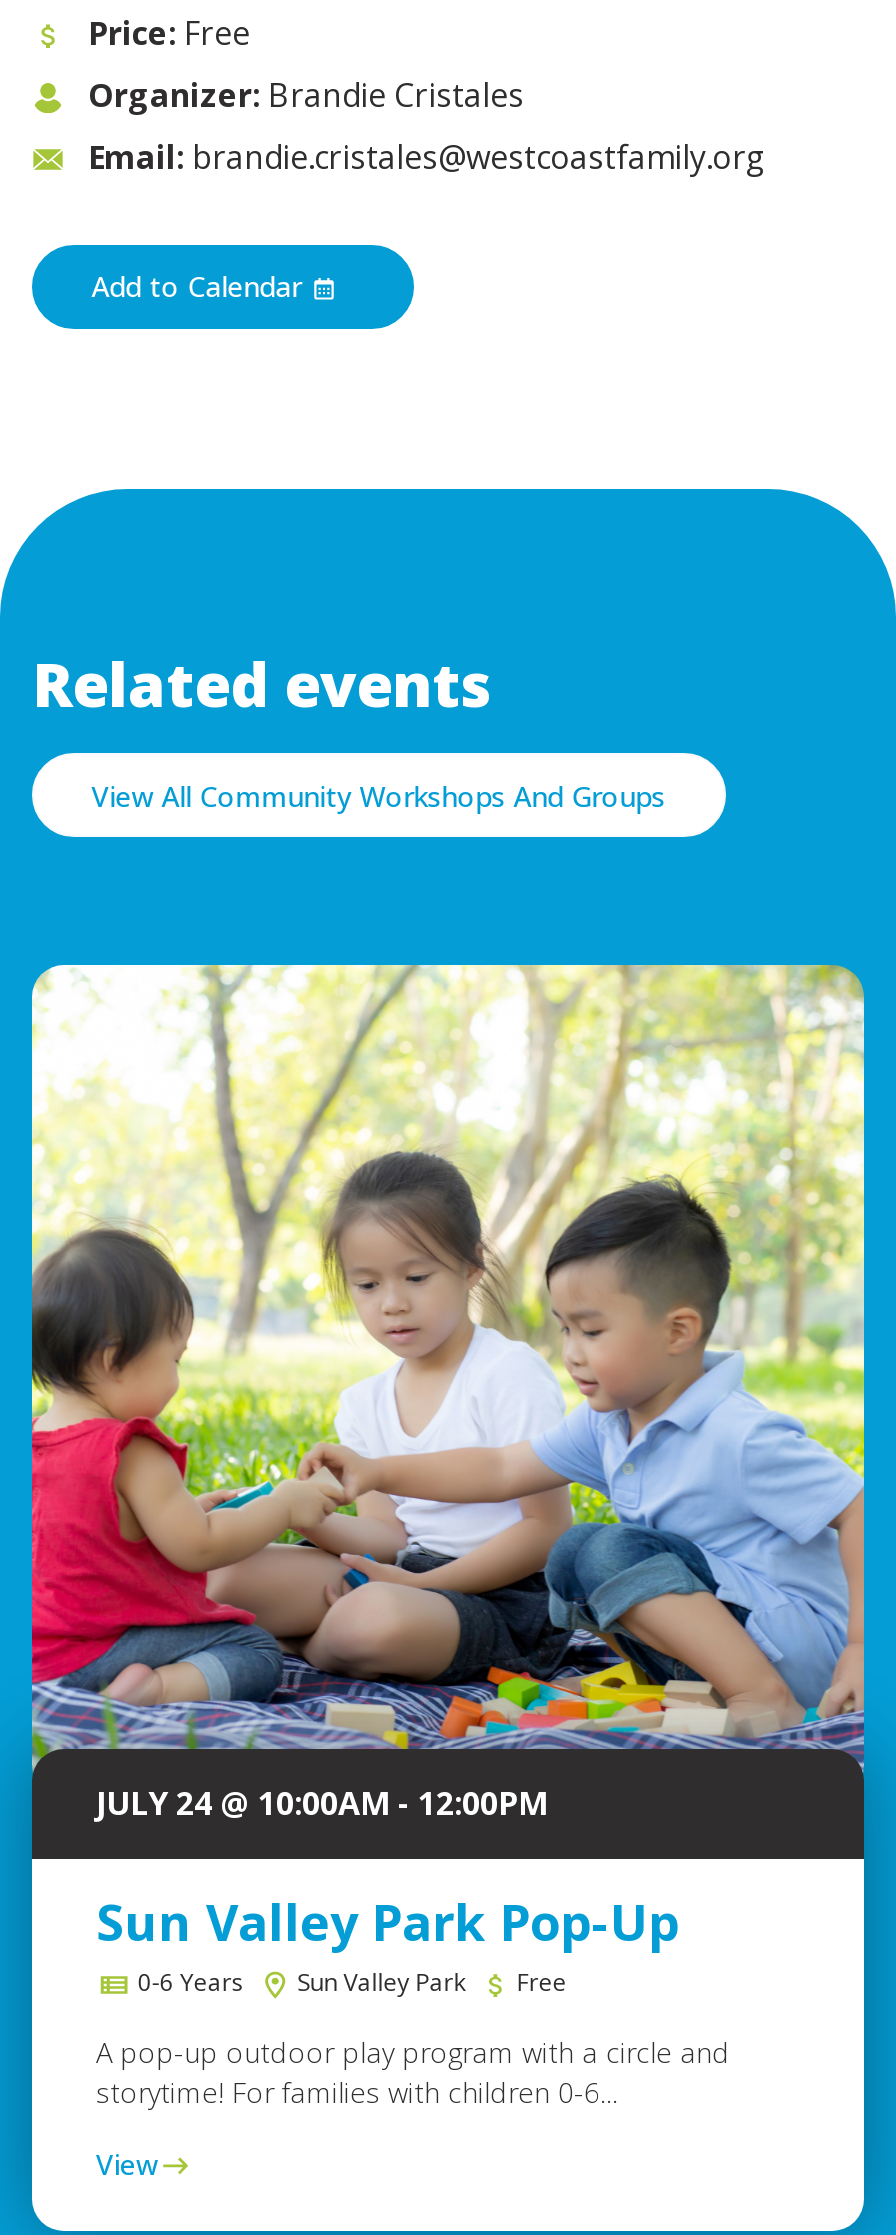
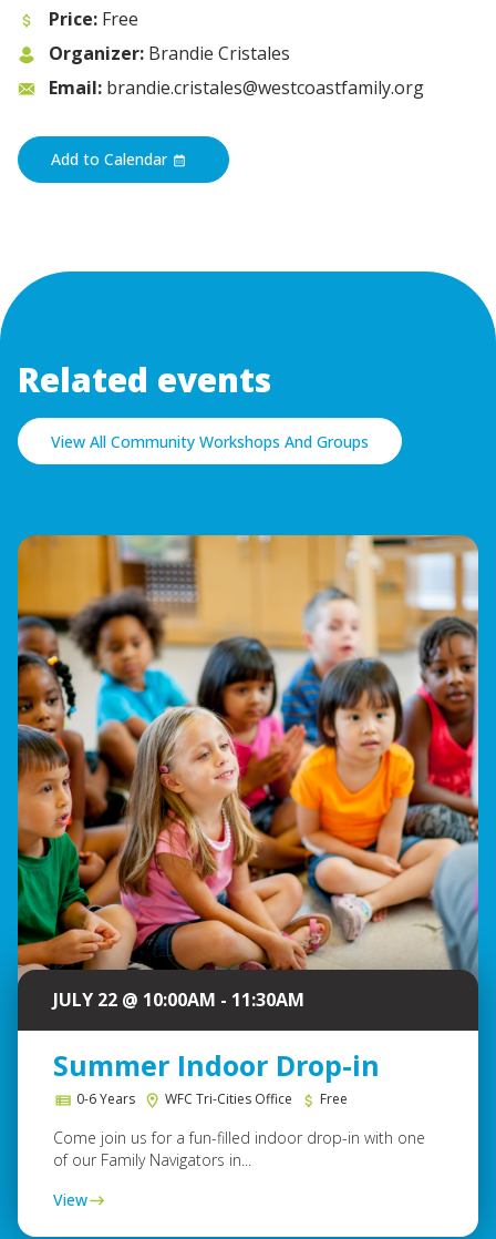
[30,963,866,1825] [image] | JULY 24 @ 10:00AM - 12:00PM -> [17,534,479,1012] [image] | JULY 22 @ 10:00AM - 11:30AM
[96,1887,680,1955] Sun Valley Park Pop-Up -> [53,1046,380,1084] Summer Indoor Drop-in
[291,1965,471,1999] Sun Valley Park -> [161,1089,295,1108] WFC Tri-Cities Office
[96,2034,730,2112] A pop-up outdoor play program with a circle and | storytime! For families with children 0-6... -> [53,1127,425,1171] Come join us for a fun-filled indoor drop-in with one | of our Family Navigators in...

